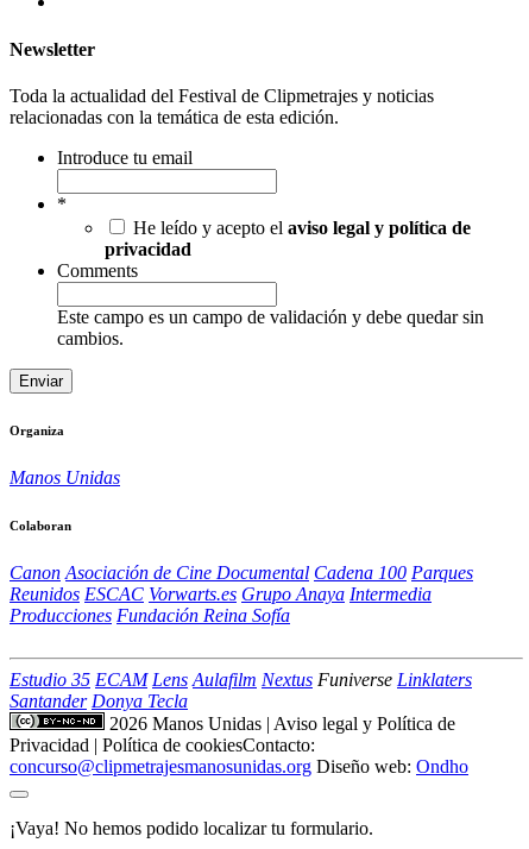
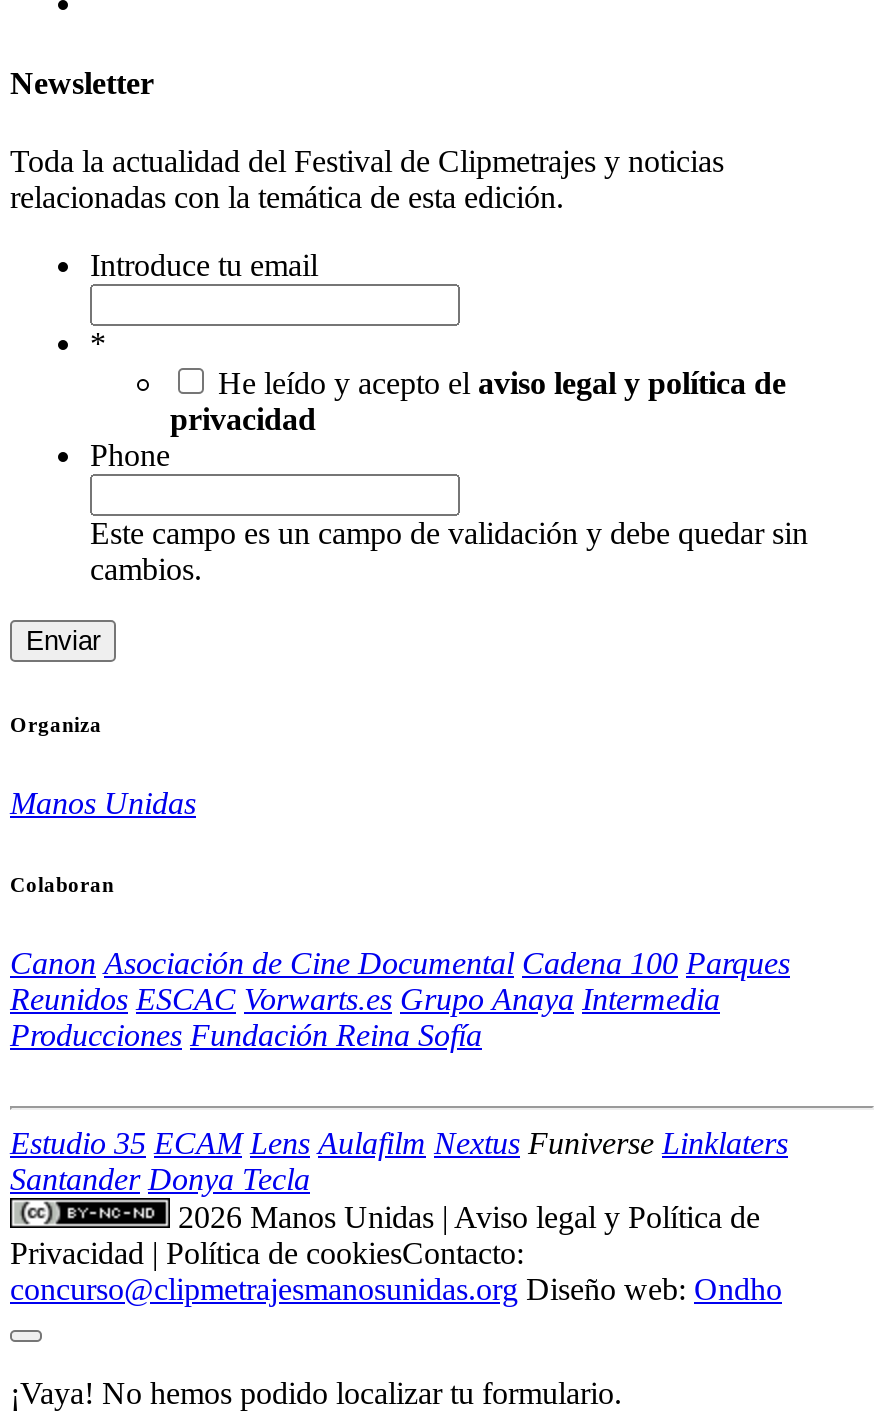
[57,260,138,280] Comments -> [90,438,170,472] Phone

